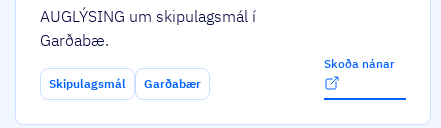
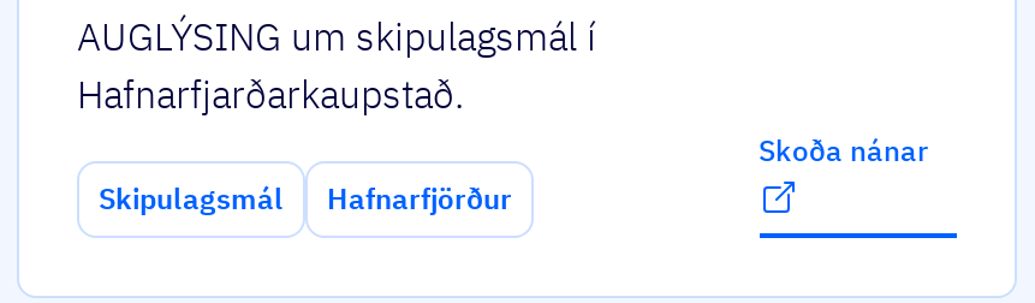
[40,30,109,50] Garðabæ. -> [77,70,464,118] Hafnarfjarðarkaupstað.
[144,76,201,91] Garðabær -> [327,180,512,216] Hafnarfjörður

